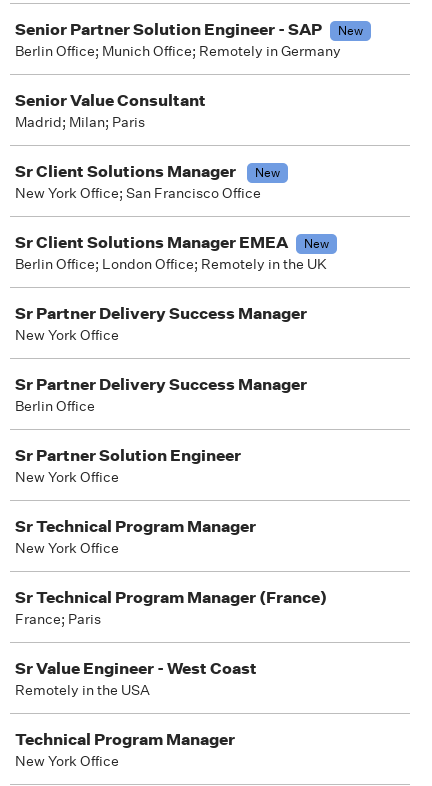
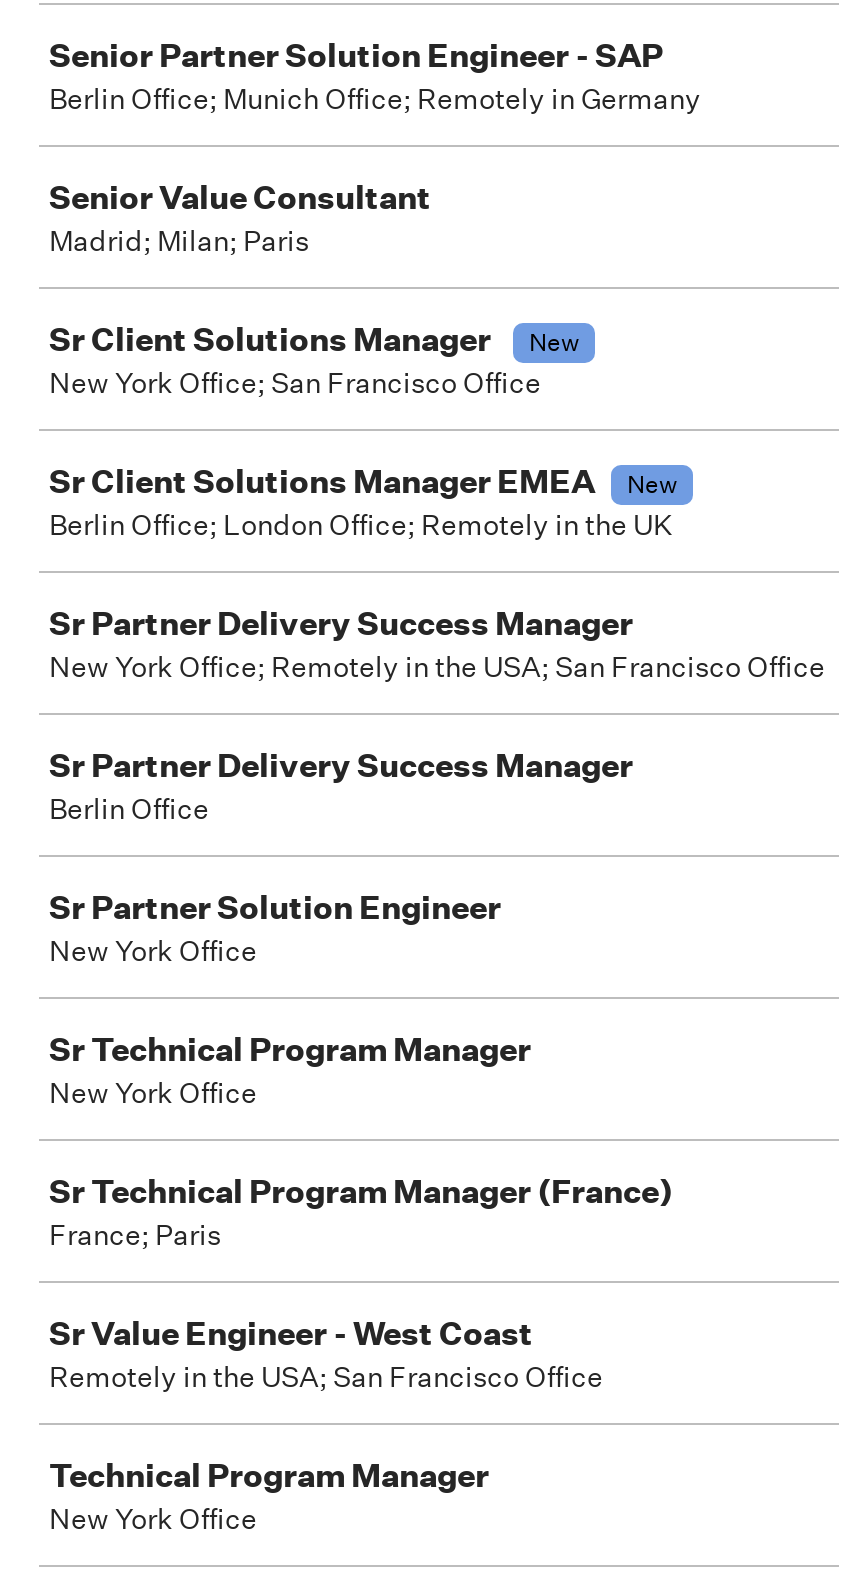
[338,22,363,39] New -> none
[15,326,119,344] New York Office -> [49,649,825,685] New York Office; Remotely in the USA; San Francisco Office
[15,681,150,699] Remotely in the USA -> [49,1359,603,1395] Remotely in the USA; San Francisco Office

